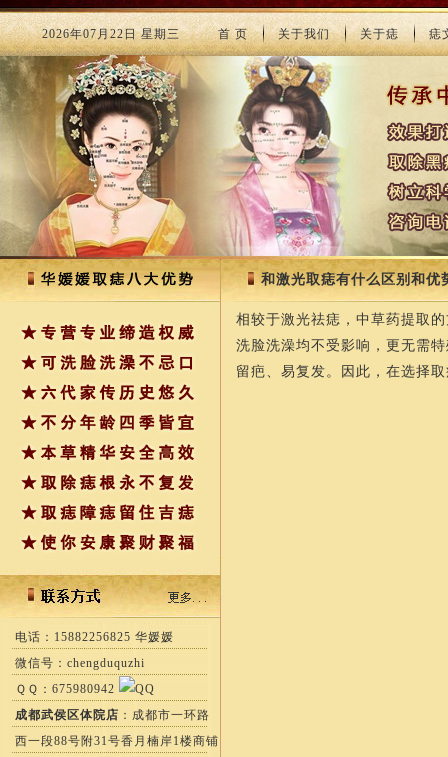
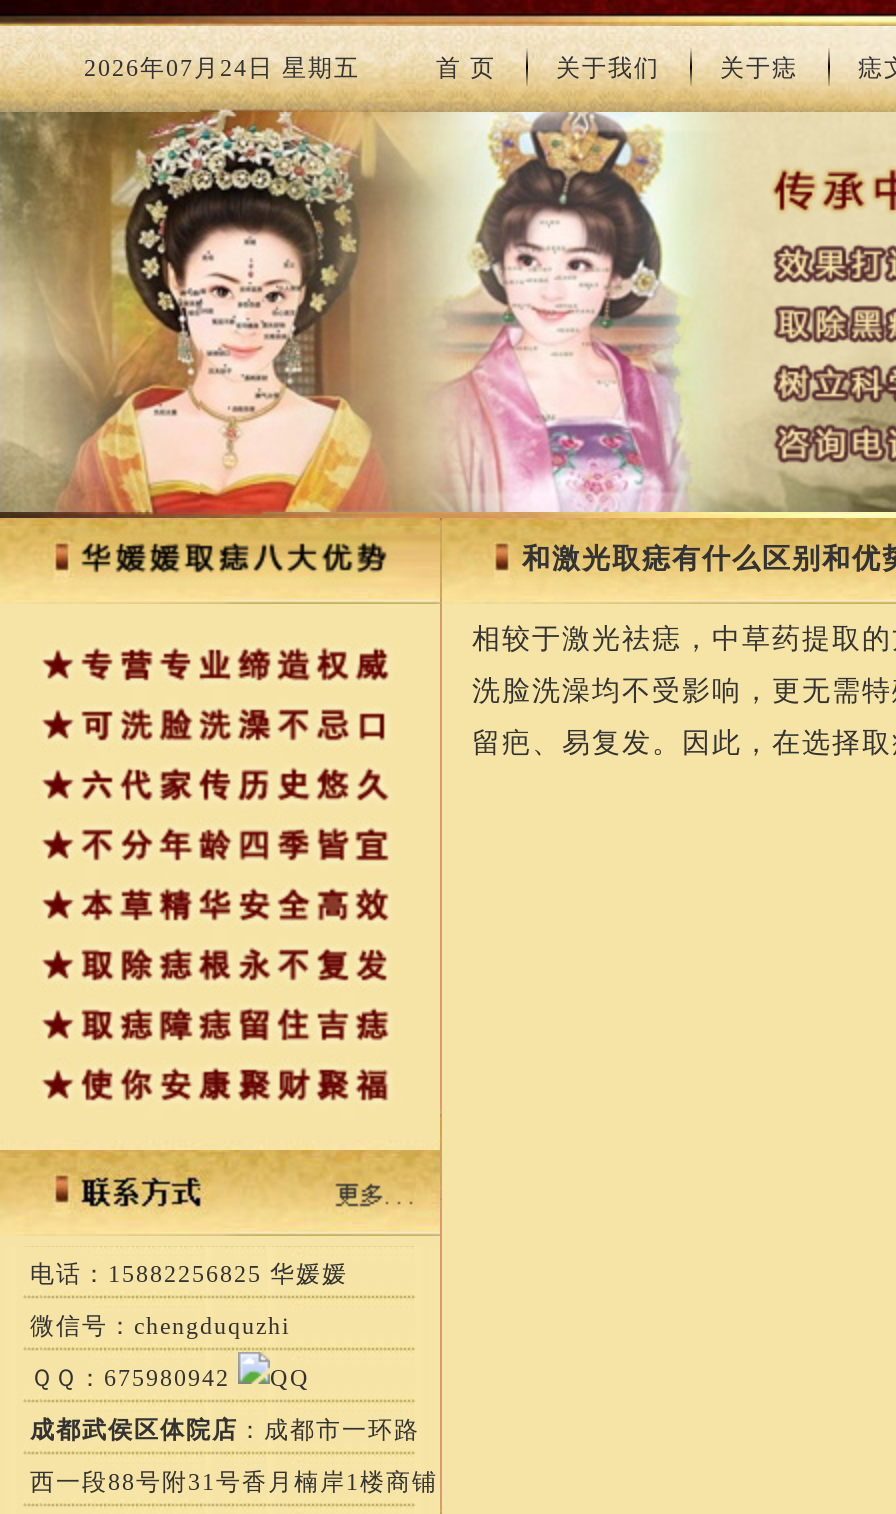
[42,27,180,41] 2026年07月22日 星期三 -> [84,54,360,82] 2026年07月24日 星期五

